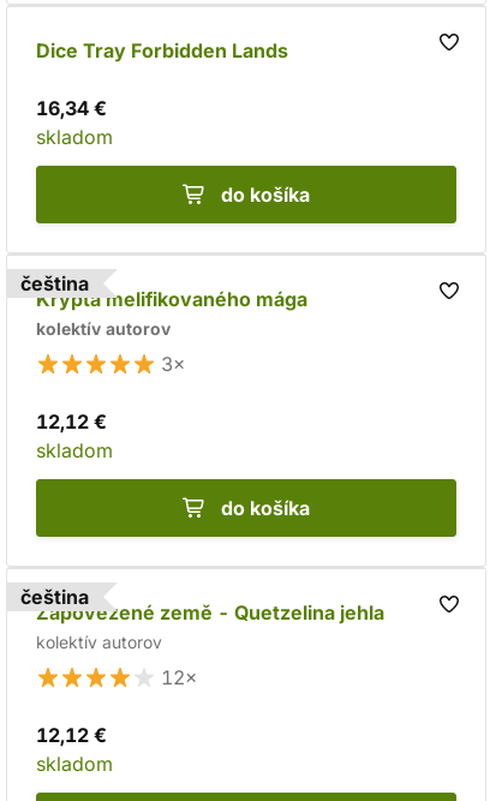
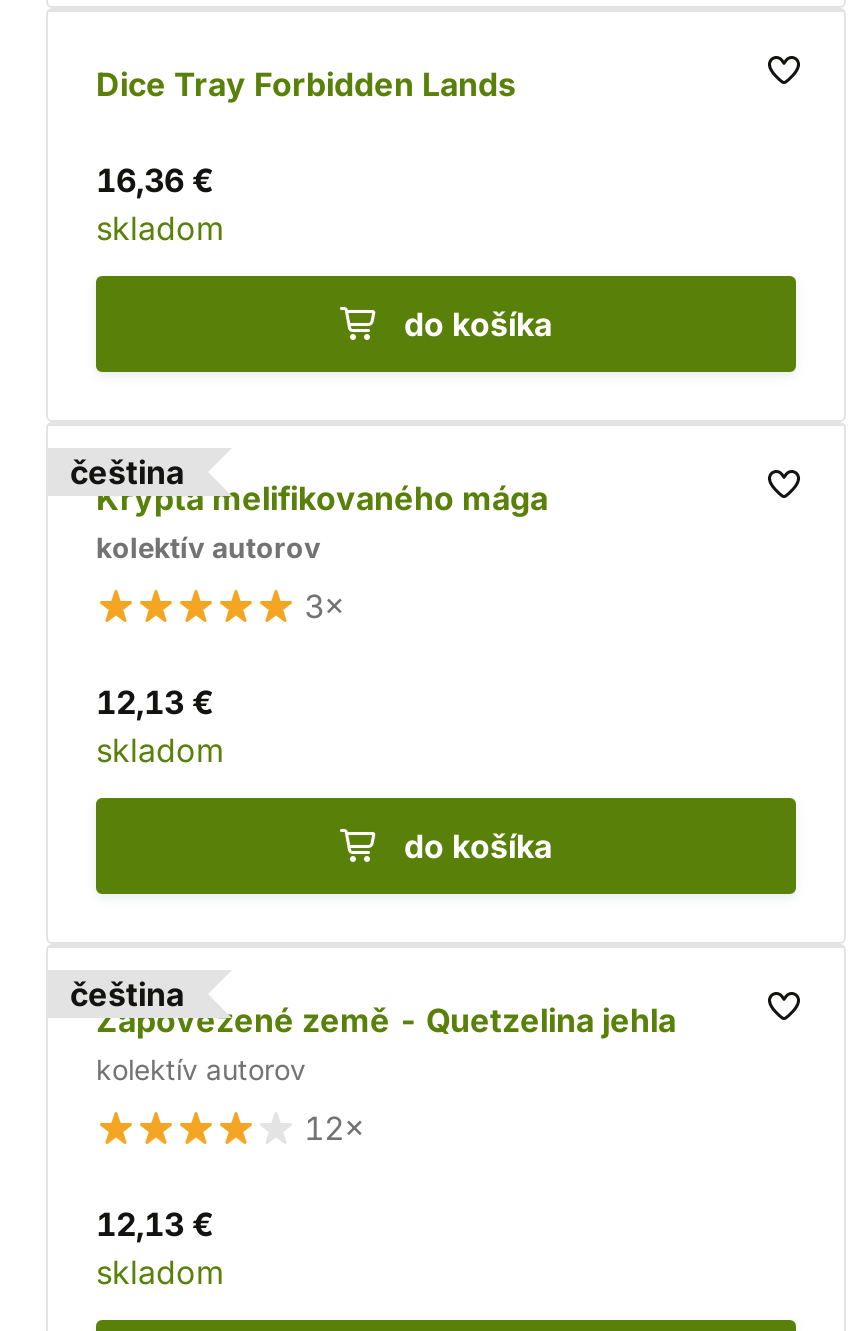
[36,96,107,120] 16,34 € -> [96,160,214,200] 16,36 €
[36,410,107,434] 12,12 € -> [96,682,214,722] 12,13 €
[36,723,107,747] 12,12 € -> [96,1204,214,1244] 12,13 €

